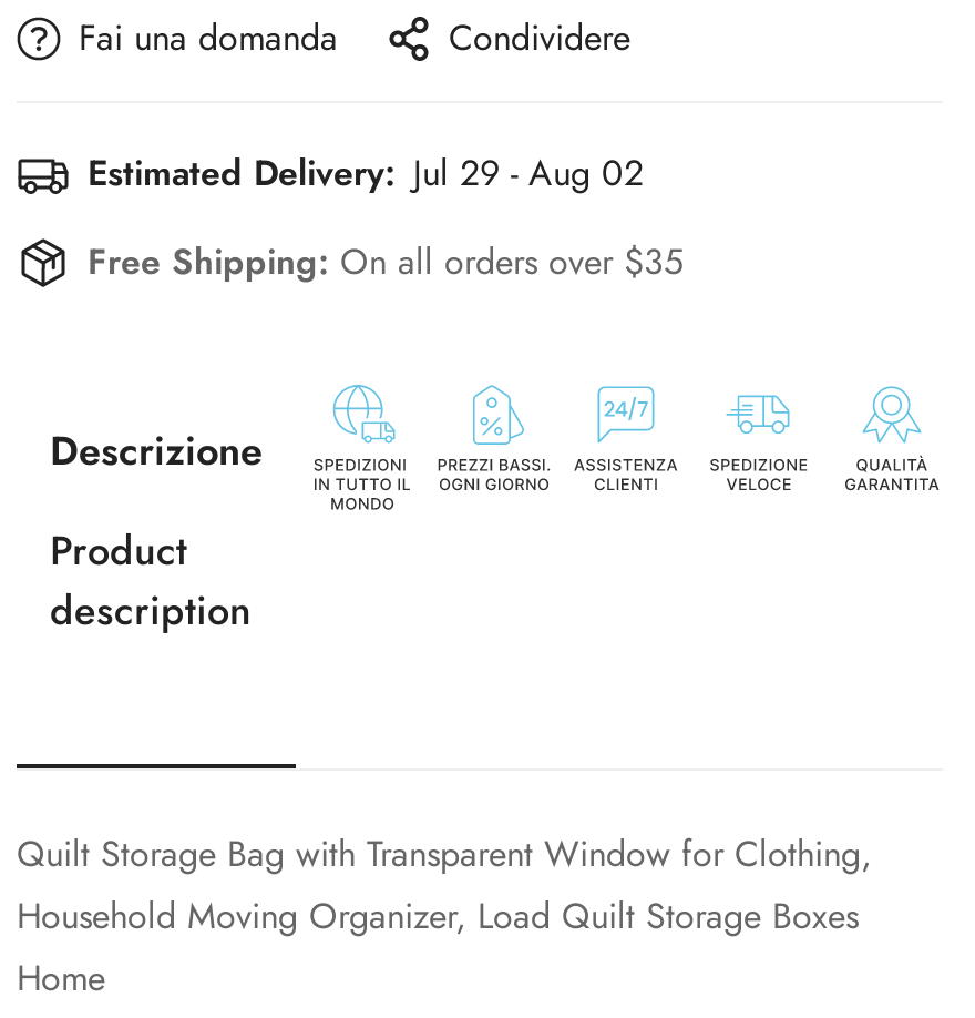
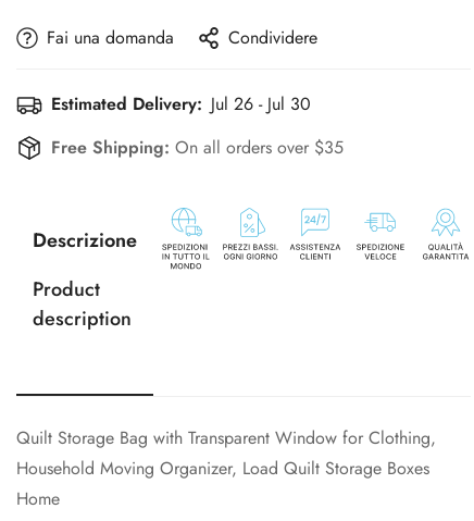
[88,147,644,198] Estimated Delivery: Jul 29 - Aug 02 -> [51,91,311,116] Estimated Delivery: Jul 26 - Jul 30

